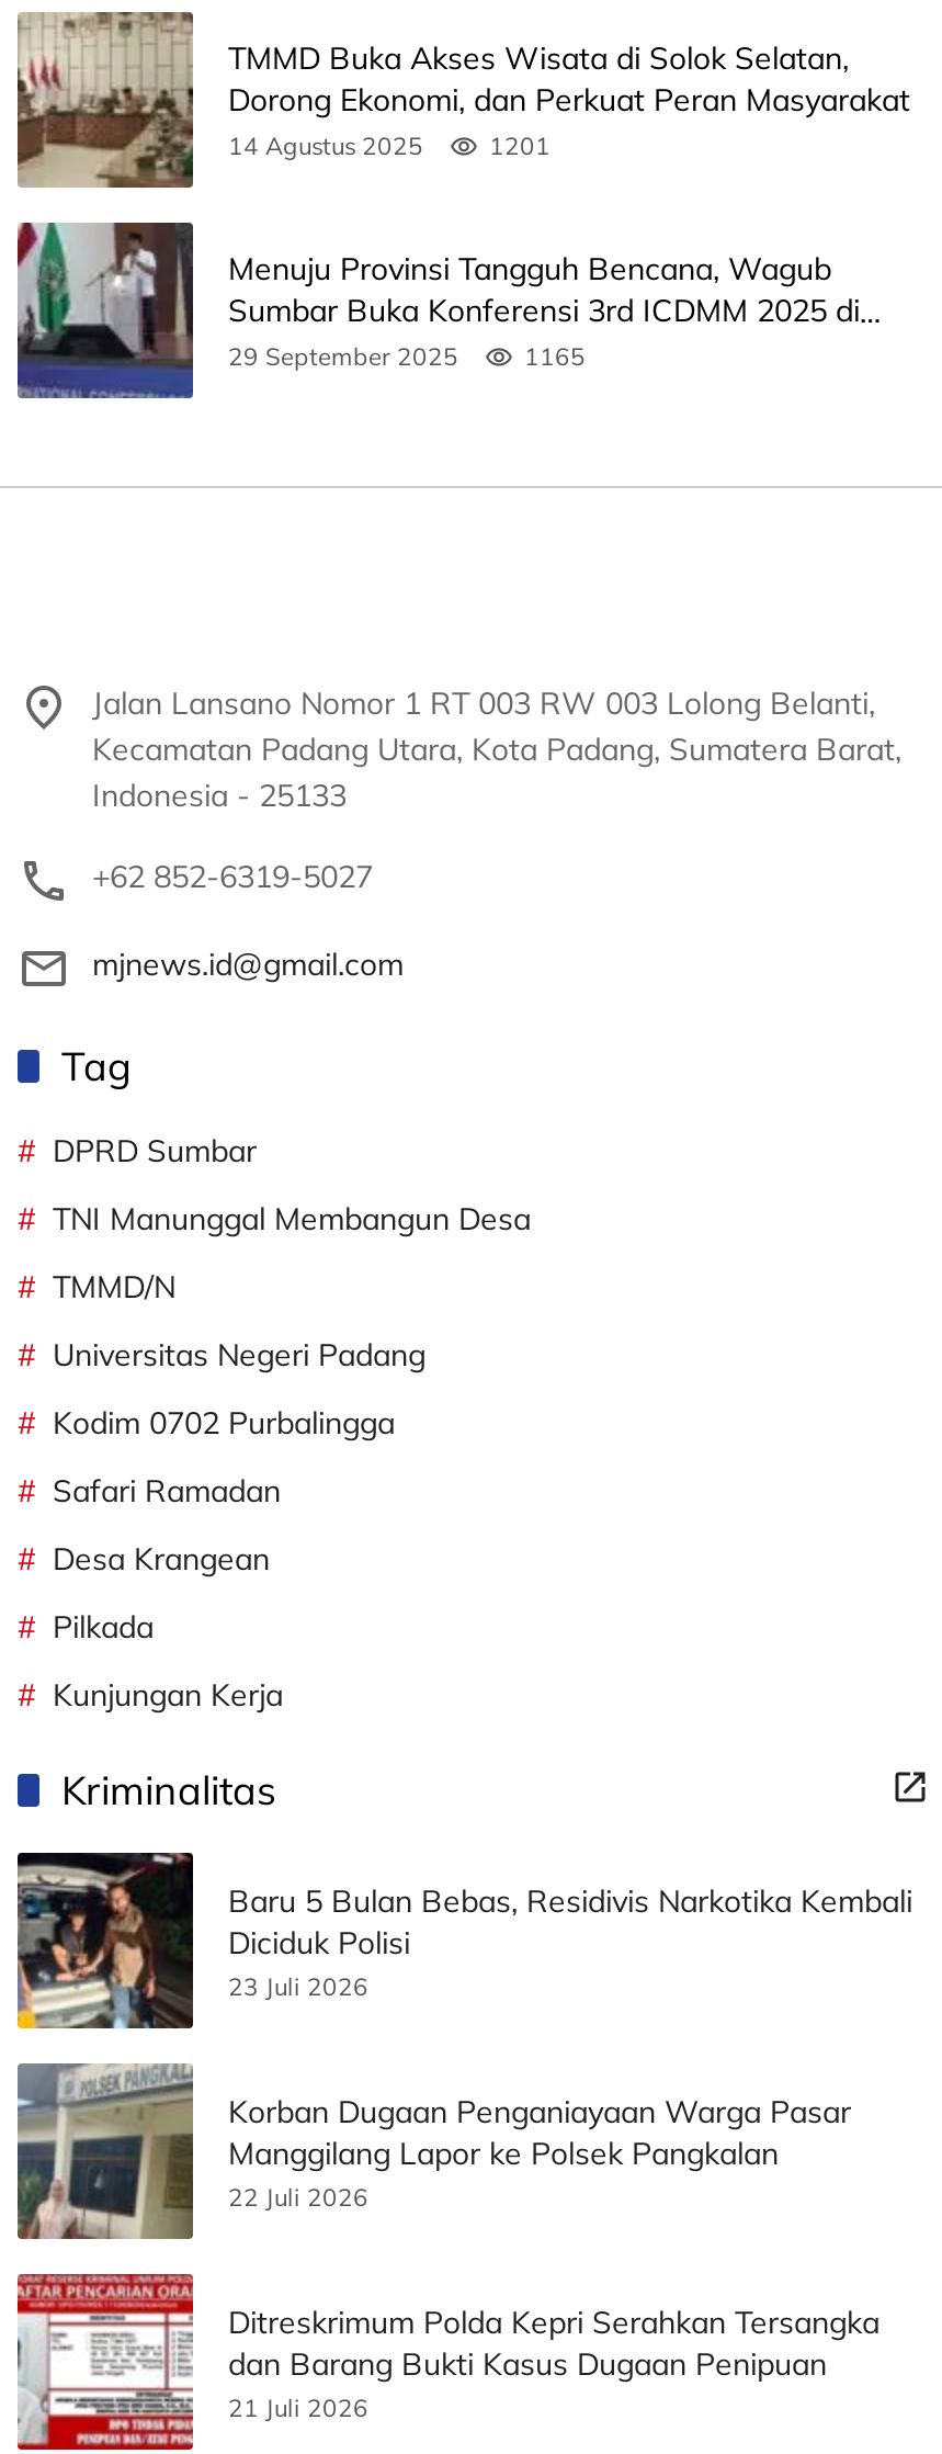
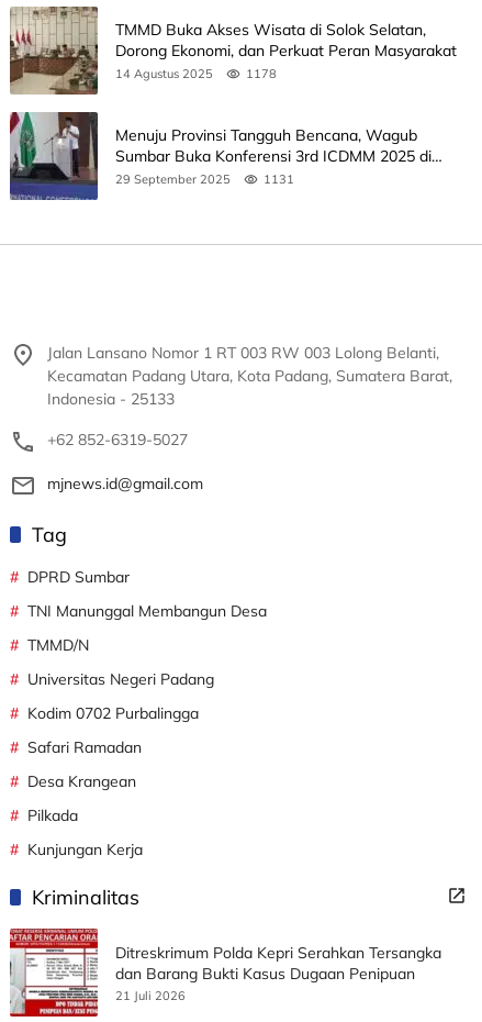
[489,131,551,162] 1201 -> [246,66,277,82] 1178
[524,342,586,373] 1165 -> [264,172,294,187] 1131
[15,1851,912,2213] [image] | Baru 5 Bulan Bebas, Residivis Narkotika Kembali | Diciduk Polisi | 23 Juli 2026 | Korban Dugaan Penganiayaan Warga Pasar | Manggilang Lapor ke Polsek Pangkalan | 22 Juli 2026 -> none
[15,2061,195,2241] [image] -> none

